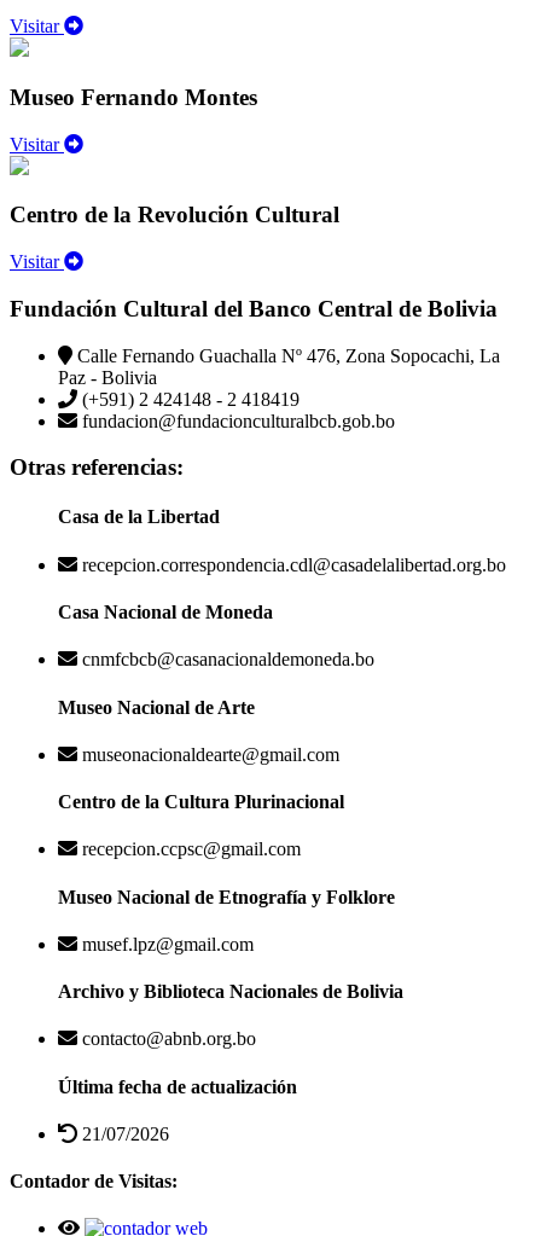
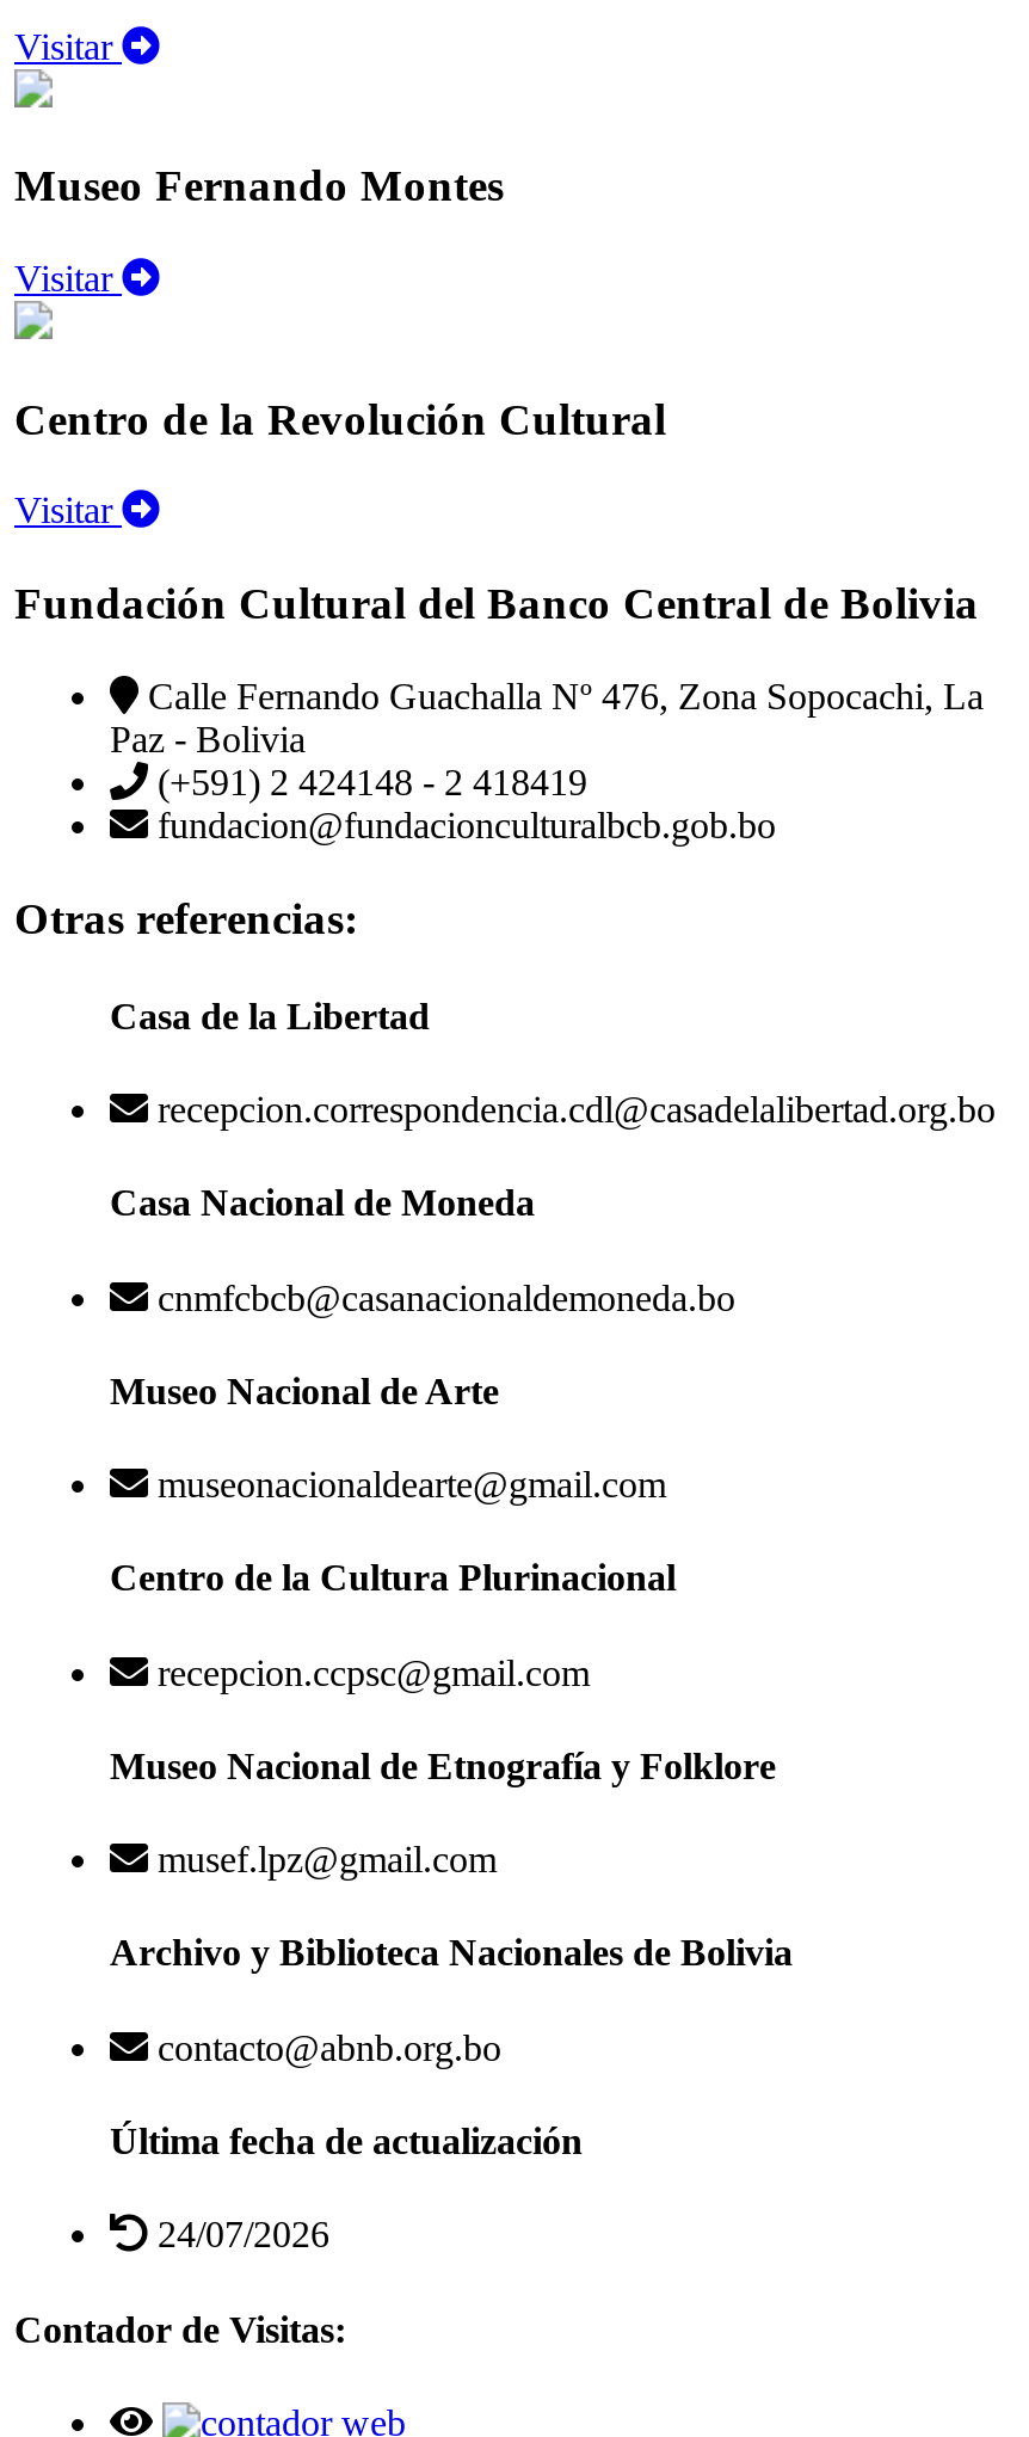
[77,1124,169,1144] 21/07/2026 -> [148,2215,329,2255] 24/07/2026

